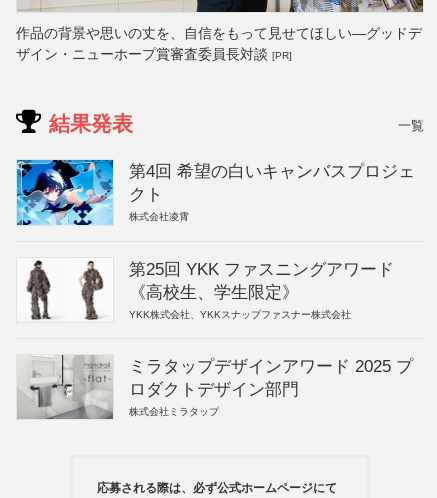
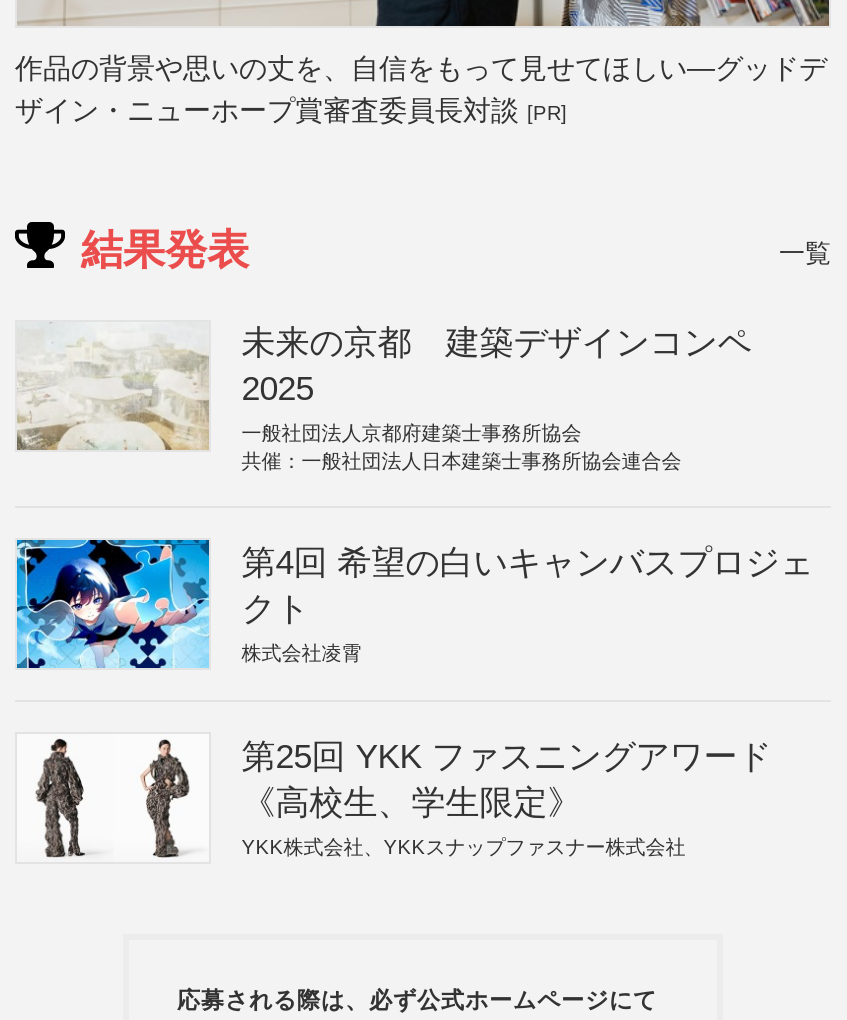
none -> [15,323,751,471] [image] | 未来の京都 建築デザインコンペ | 2025 | 一般社団法人京都府建築士事務所協会 | 共催：一般社団法人日本建築士事務所協会連合会
moved [15,159,415,320] -> [13,536,813,857]: [image] | 第4回 希望の白いキャンバスプロジェ | クト | 株式会社凌霄 | 第25回 YKK ファスニングアワード | 《高校生、学生限定》 | YKK株式会社、YKKスナップファスナー株式会社
[17,354,413,420] [image] | ミラタップデザインアワード 2025 プ | ロダクトデザイン部門 | 株式会社ミラタップ -> none

